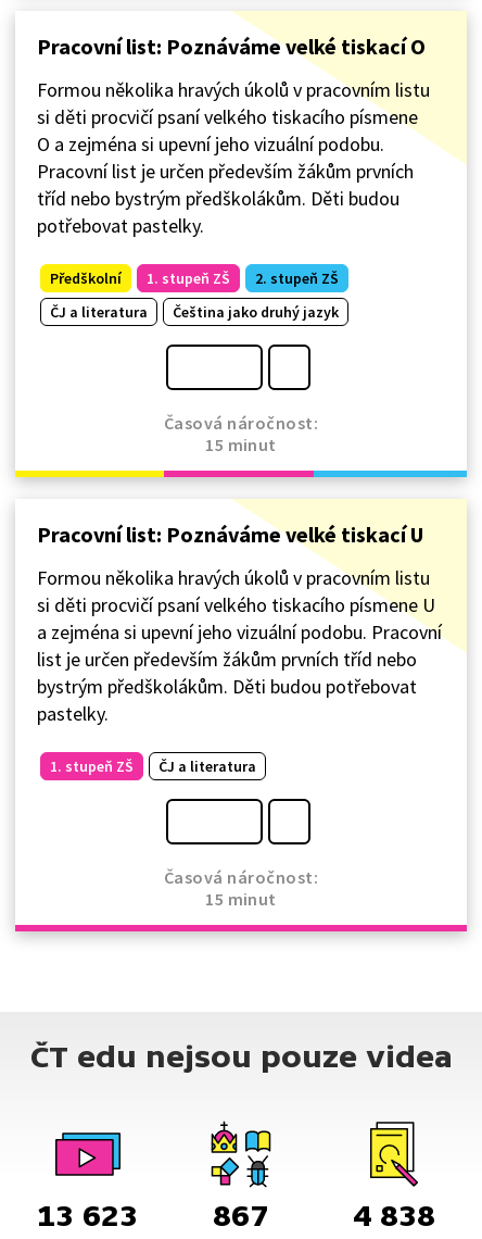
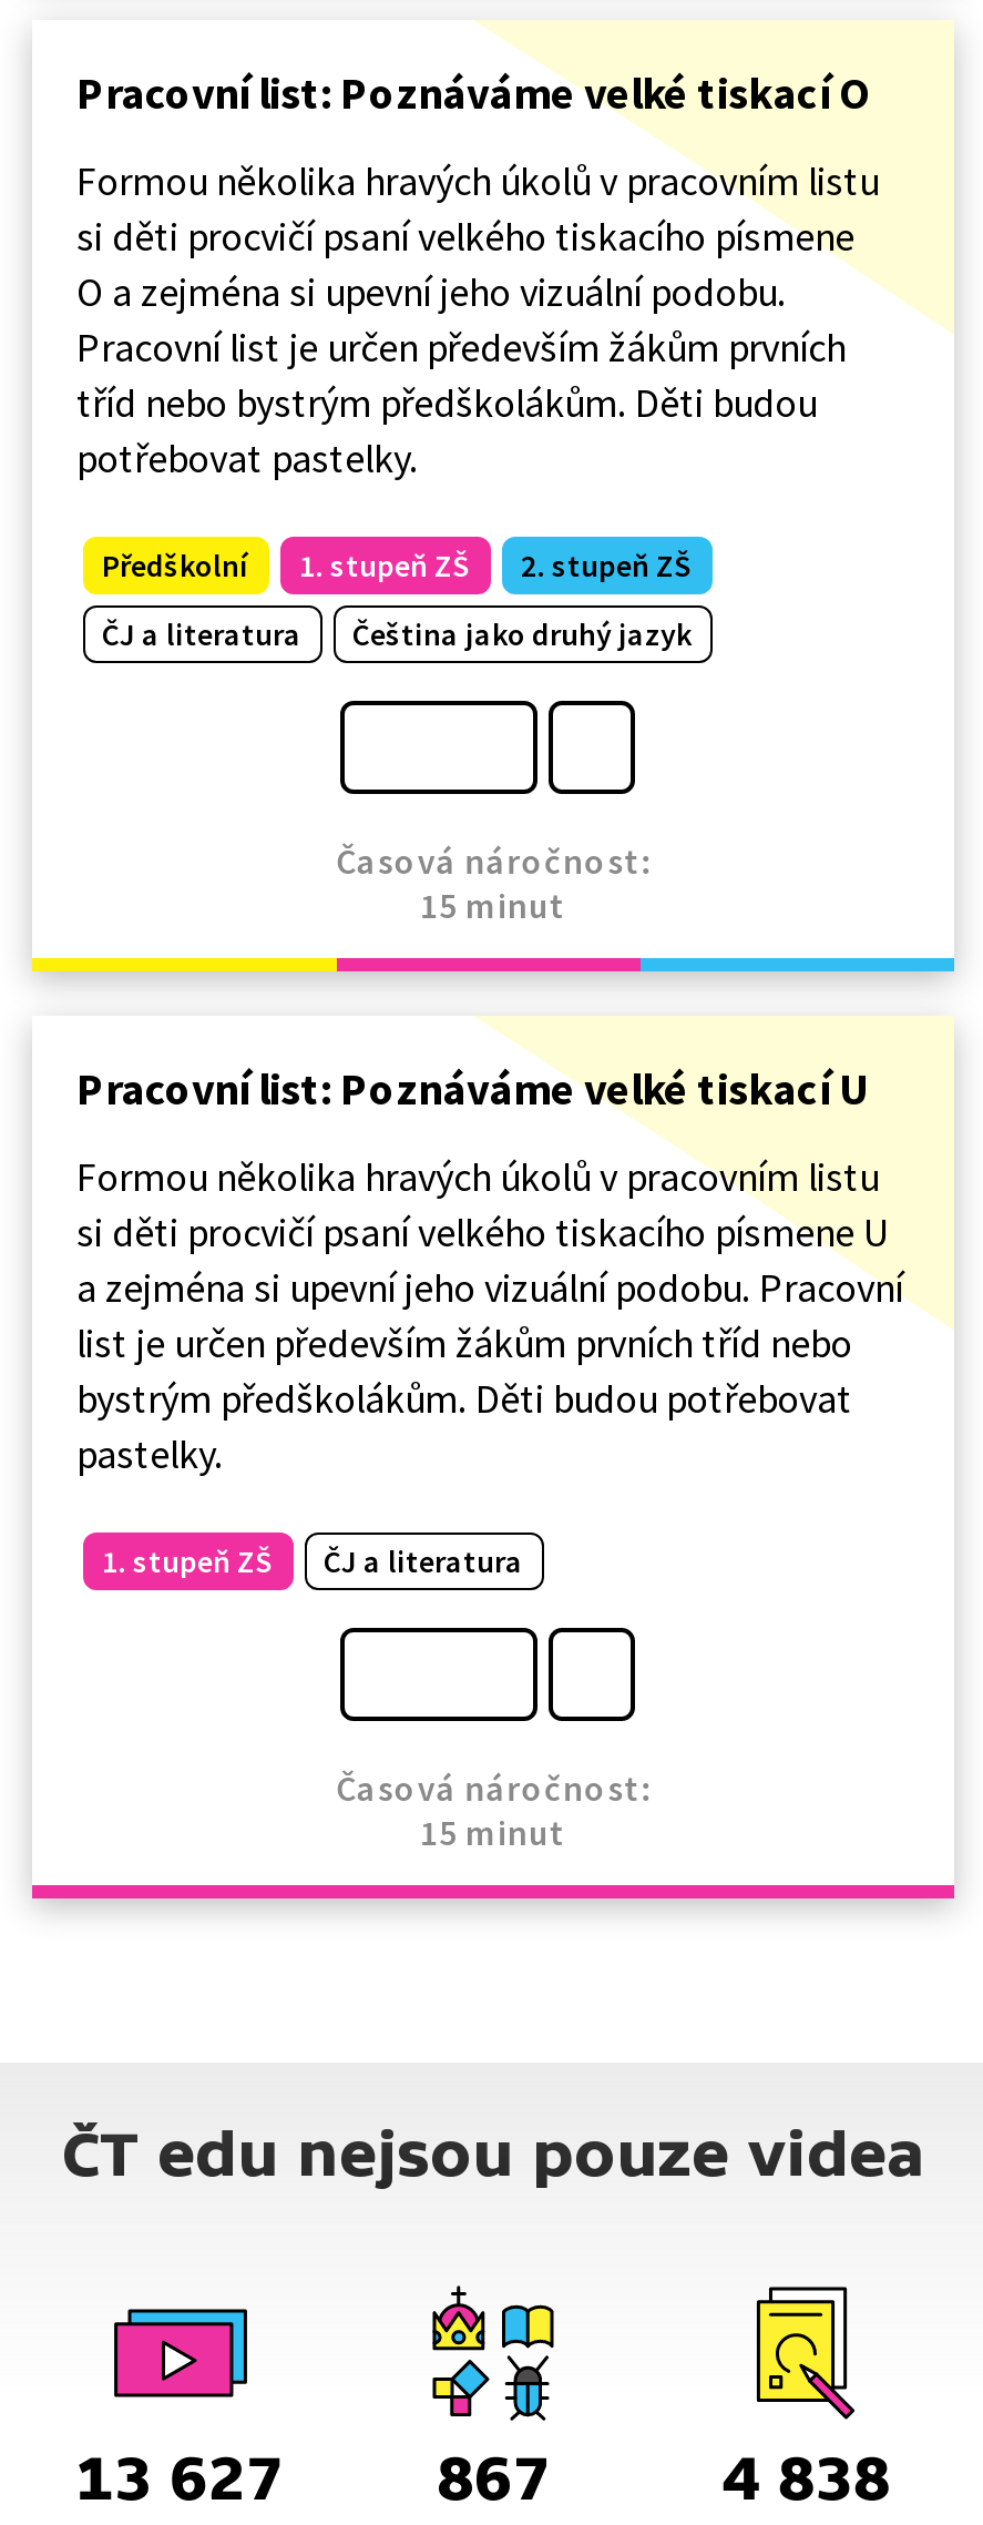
[37,1198,138,1232] 13 623 -> [77,2442,283,2513] 13 627

